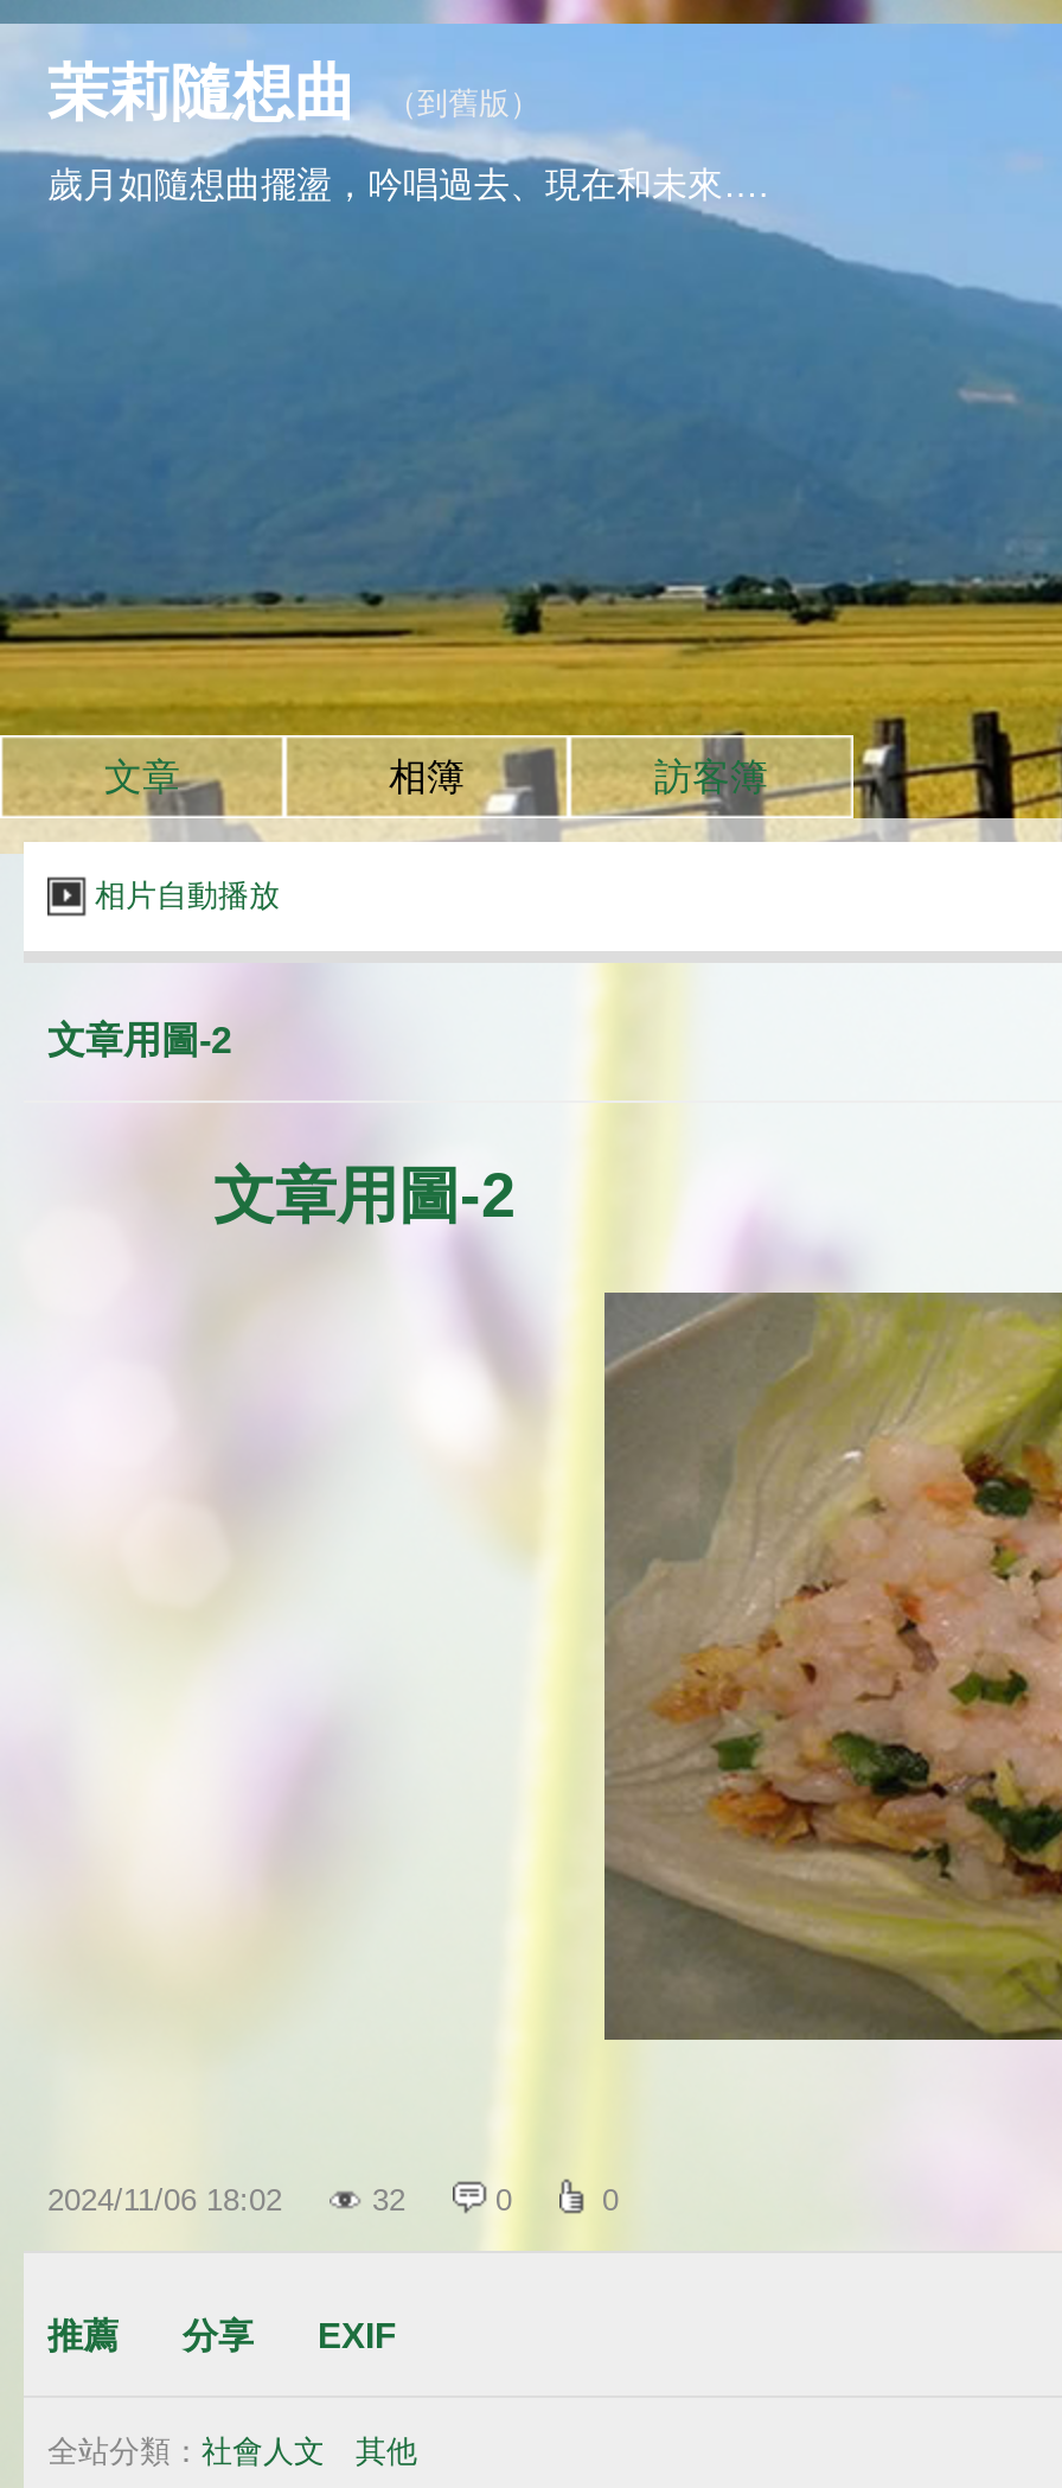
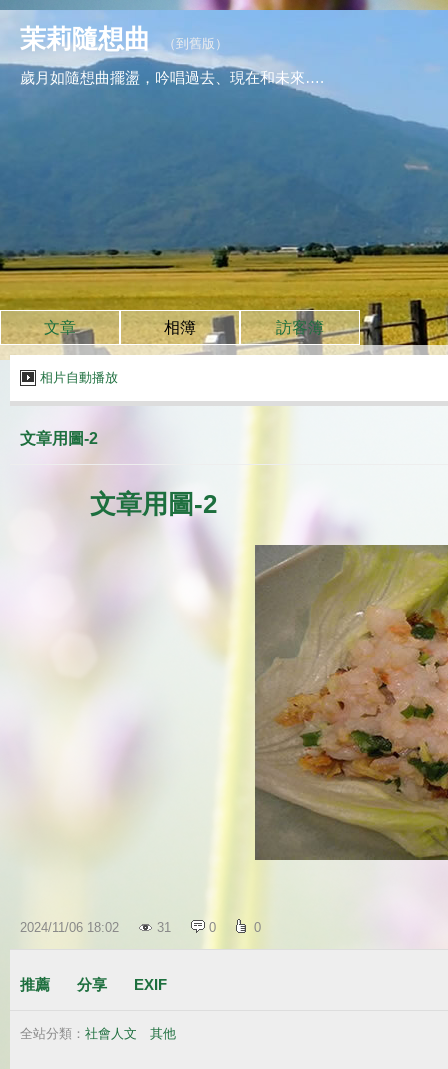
[372,2182,405,2218] 32 -> [157,920,171,935] 31

